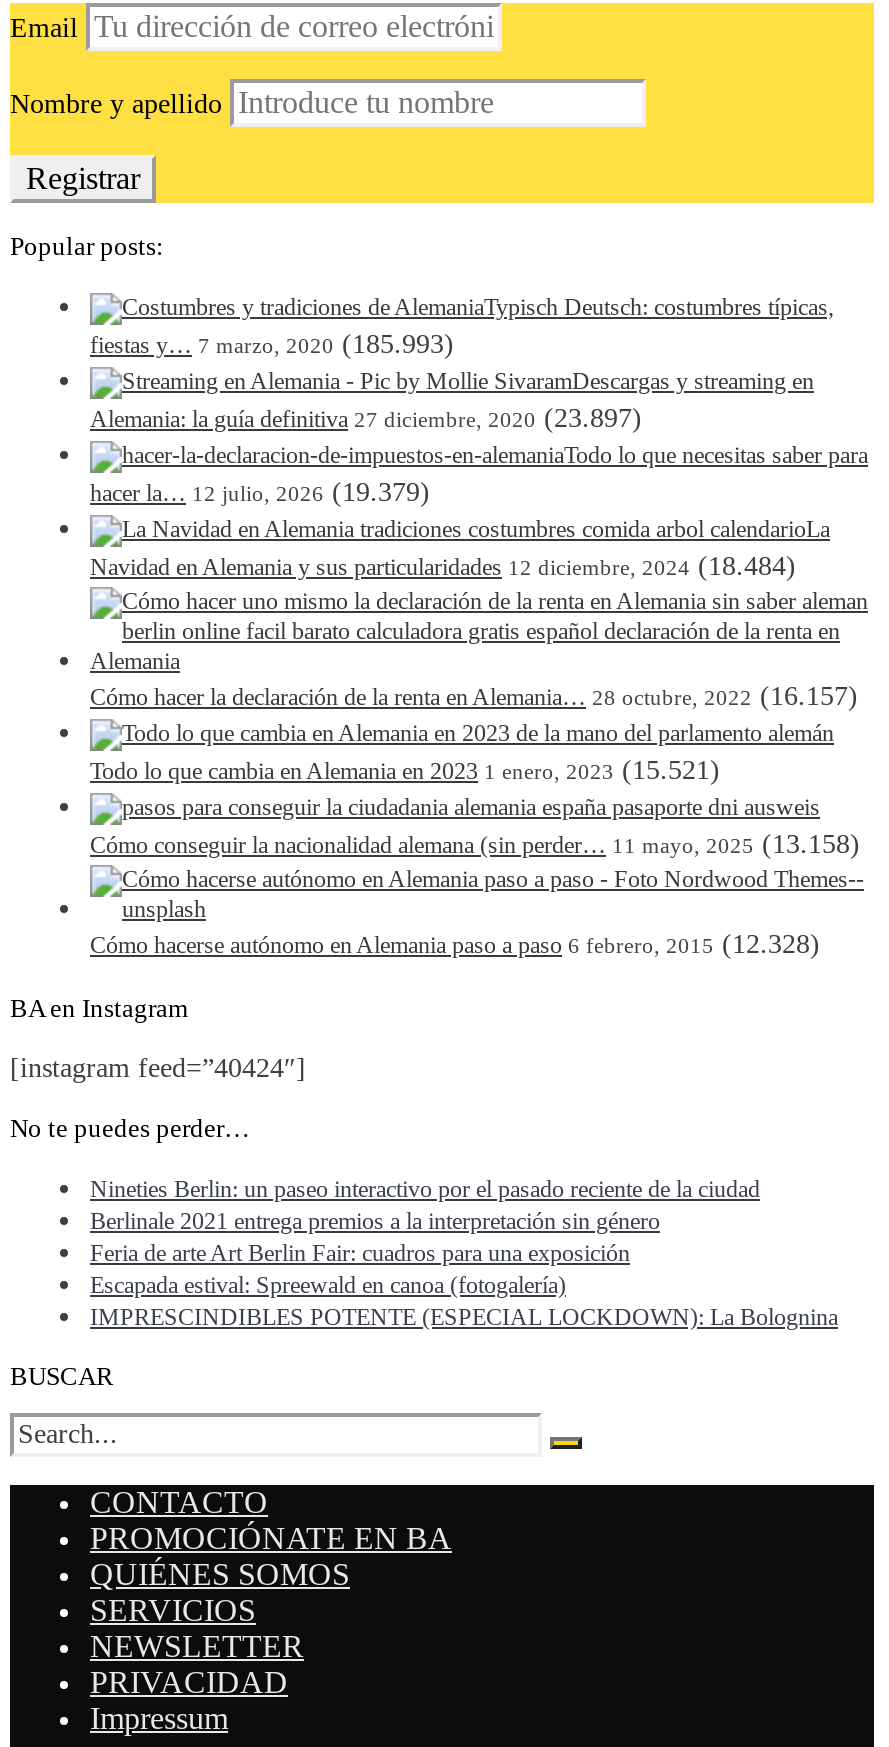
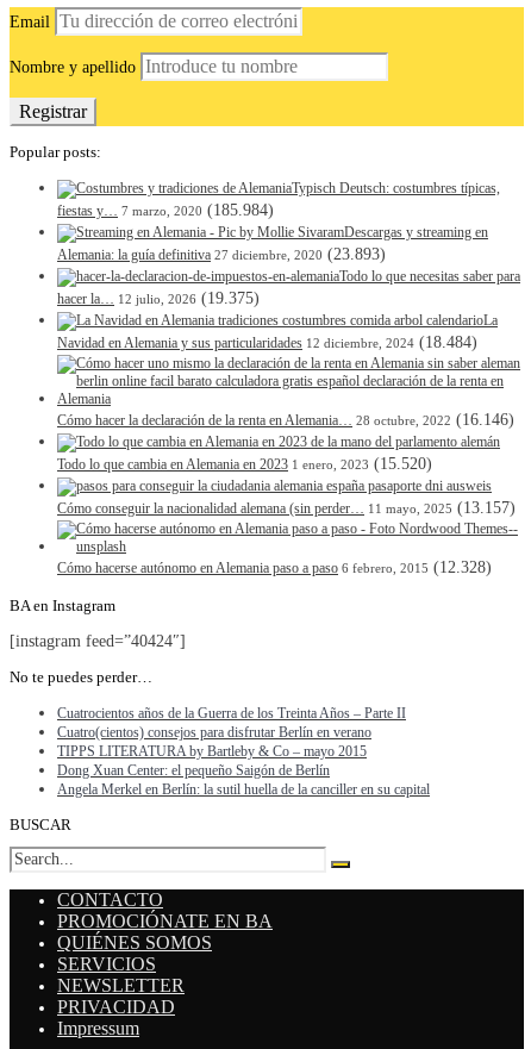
[90,328,454,358] fiestas y… 7 marzo, 2020 (185.993) -> [57,201,274,218] fiestas y… 7 marzo, 2020 (185.984)
[90,402,642,432] Alemania: la guía definitiva 27 diciembre, 2020 (23.897) -> [57,245,386,263] Alemania: la guía definitiva 27 diciembre, 2020 (23.893)
[90,476,430,506] hacer la… 12 julio, 2026 (19.379) -> [57,289,260,307] hacer la… 12 julio, 2026 (19.375)
[90,680,858,710] Cómo hacer la declaración de la renta en Alemania… 28 octubre, 2022 (16.157) -> [57,410,514,428] Cómo hacer la declaración de la renta en Alemania… 28 octubre, 2022 (16.146)
[90,754,720,784] Todo lo que cambia en Alemania en 2023 1 enero, 2023 (15.521) -> [57,454,432,472] Todo lo que cambia en Alemania en 2023 1 enero, 2023 (15.520)
[90,828,860,858] Cómo conseguir la nacionalidad alemana (sin perder… 11 mayo, 2025 (13.158) -> [57,498,516,516] Cómo conseguir la nacionalidad alemana (sin perder… 11 mayo, 2025 (13.157)
[90,1174,838,1330] Nineties Berlin: un paseo interactivo por el pasado reciente de la ciudad | Berlinale 2021 entrega premios a la interpretación sin género | Feria de arte Art Berlin Fair: cuadros para una exposición | Escapada estival: Spreewald en canoa (fotogalería) | IMPRESCINDIBLES POTENTE (ESPECIAL LOCKDOWN): La Bolognina -> [57,704,430,797] Cuatrocientos años de la Guerra de los Treinta Años – Parte II | Cuatro(cientos) consejos para disfrutar Berlín en verano | TIPPS LITERATURA by Bartleby & Co – mayo 2015 | Dong Xuan Center: el pequeño Saigón de Berlín | Angela Merkel en Berlín: la sutil huella de la canciller en su capital

